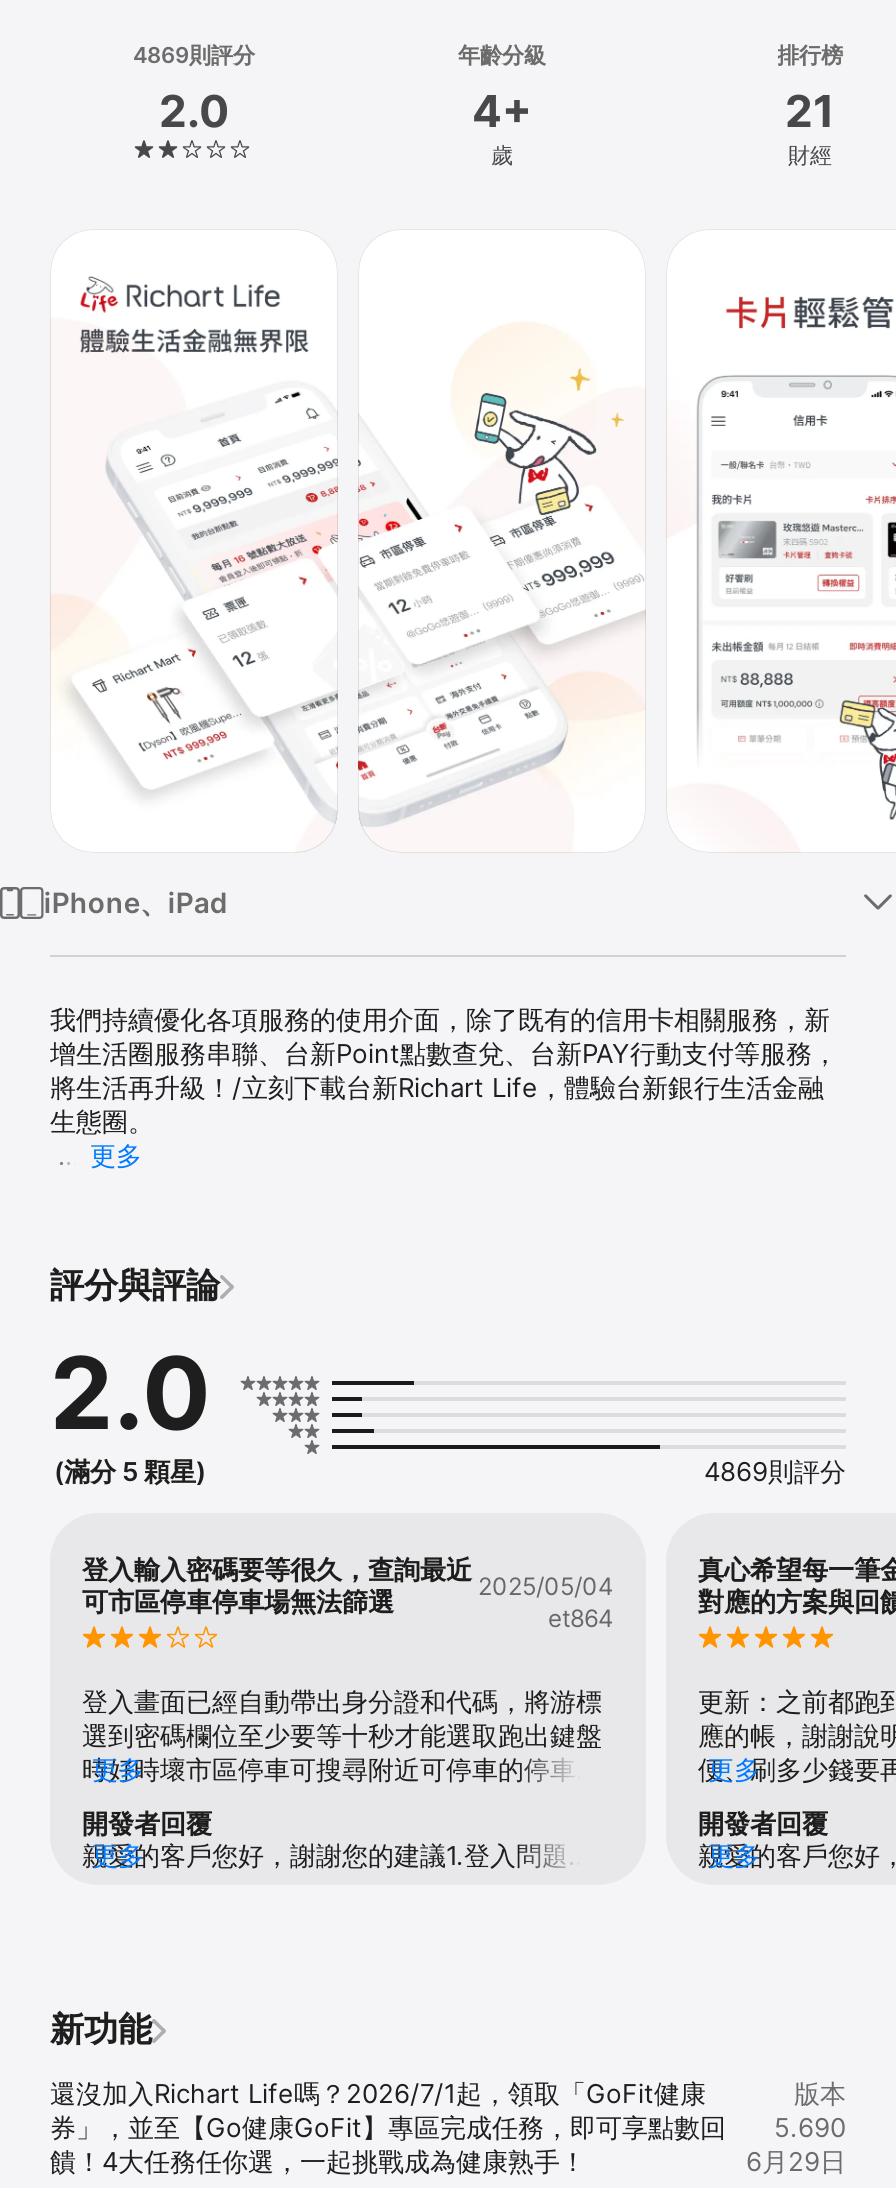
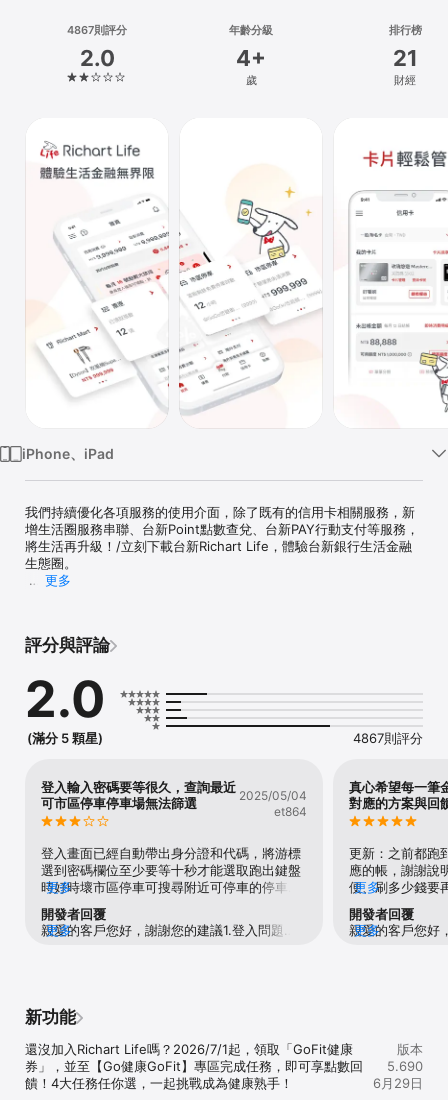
[133,41,255,69] 4869則評分 -> [67,23,127,37] 4867則評分
[704,1455,846,1487] 4869則評分 -> [353,730,423,746] 4867則評分

